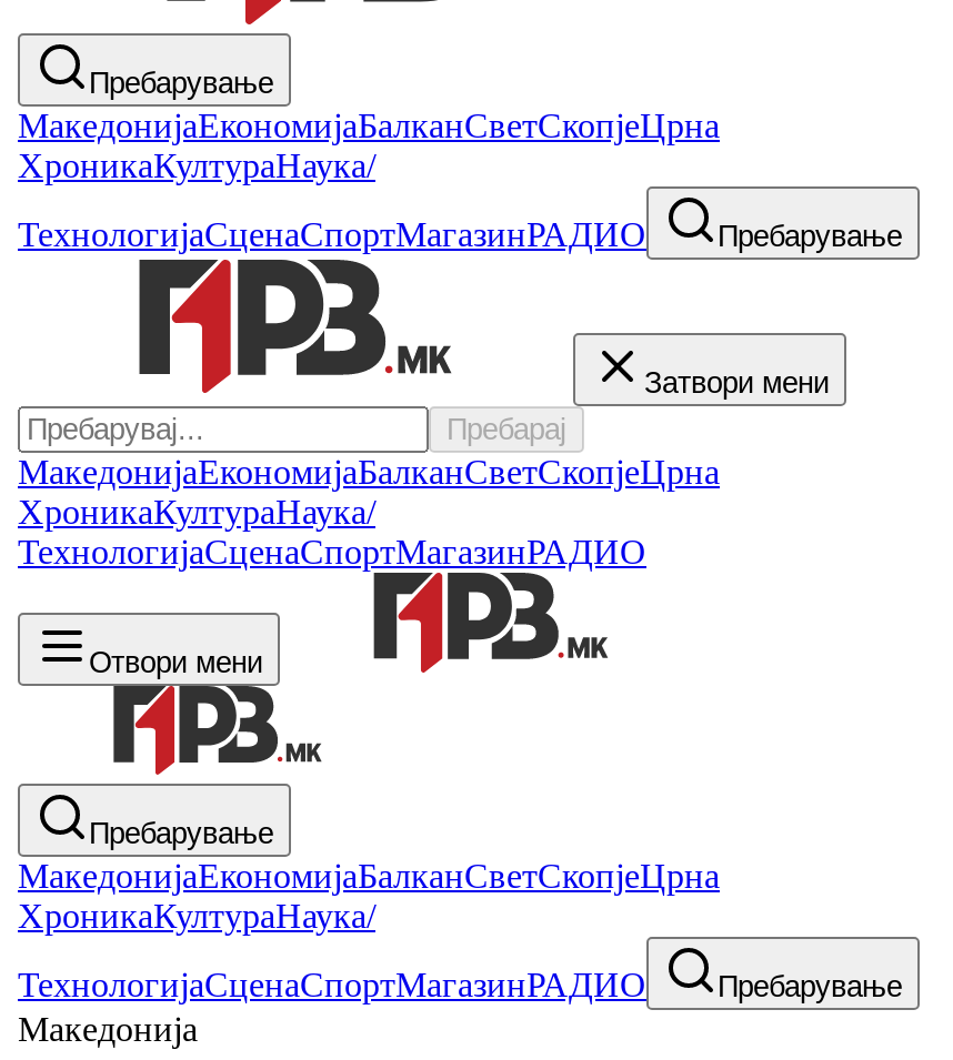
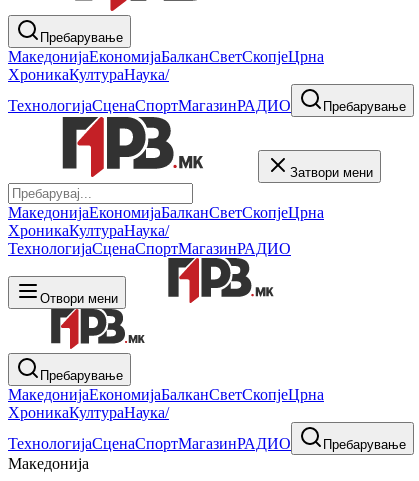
[447,413,566,446] Пребарај -> none

